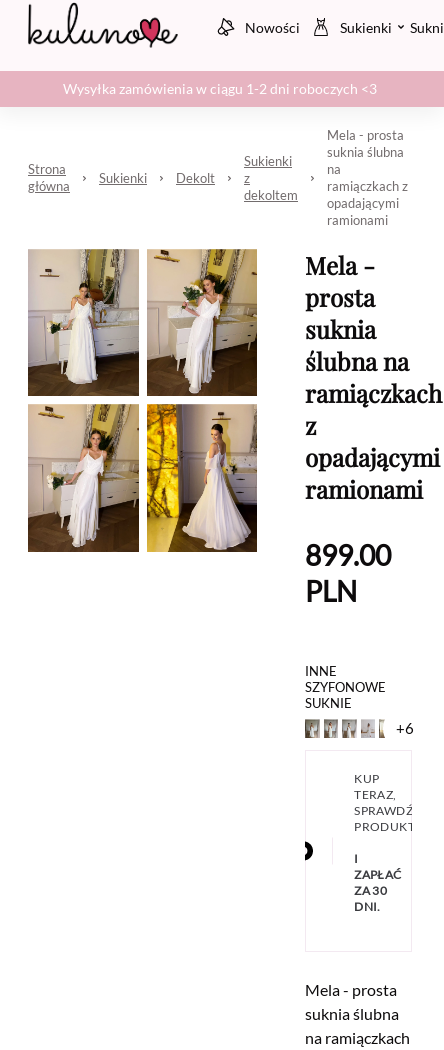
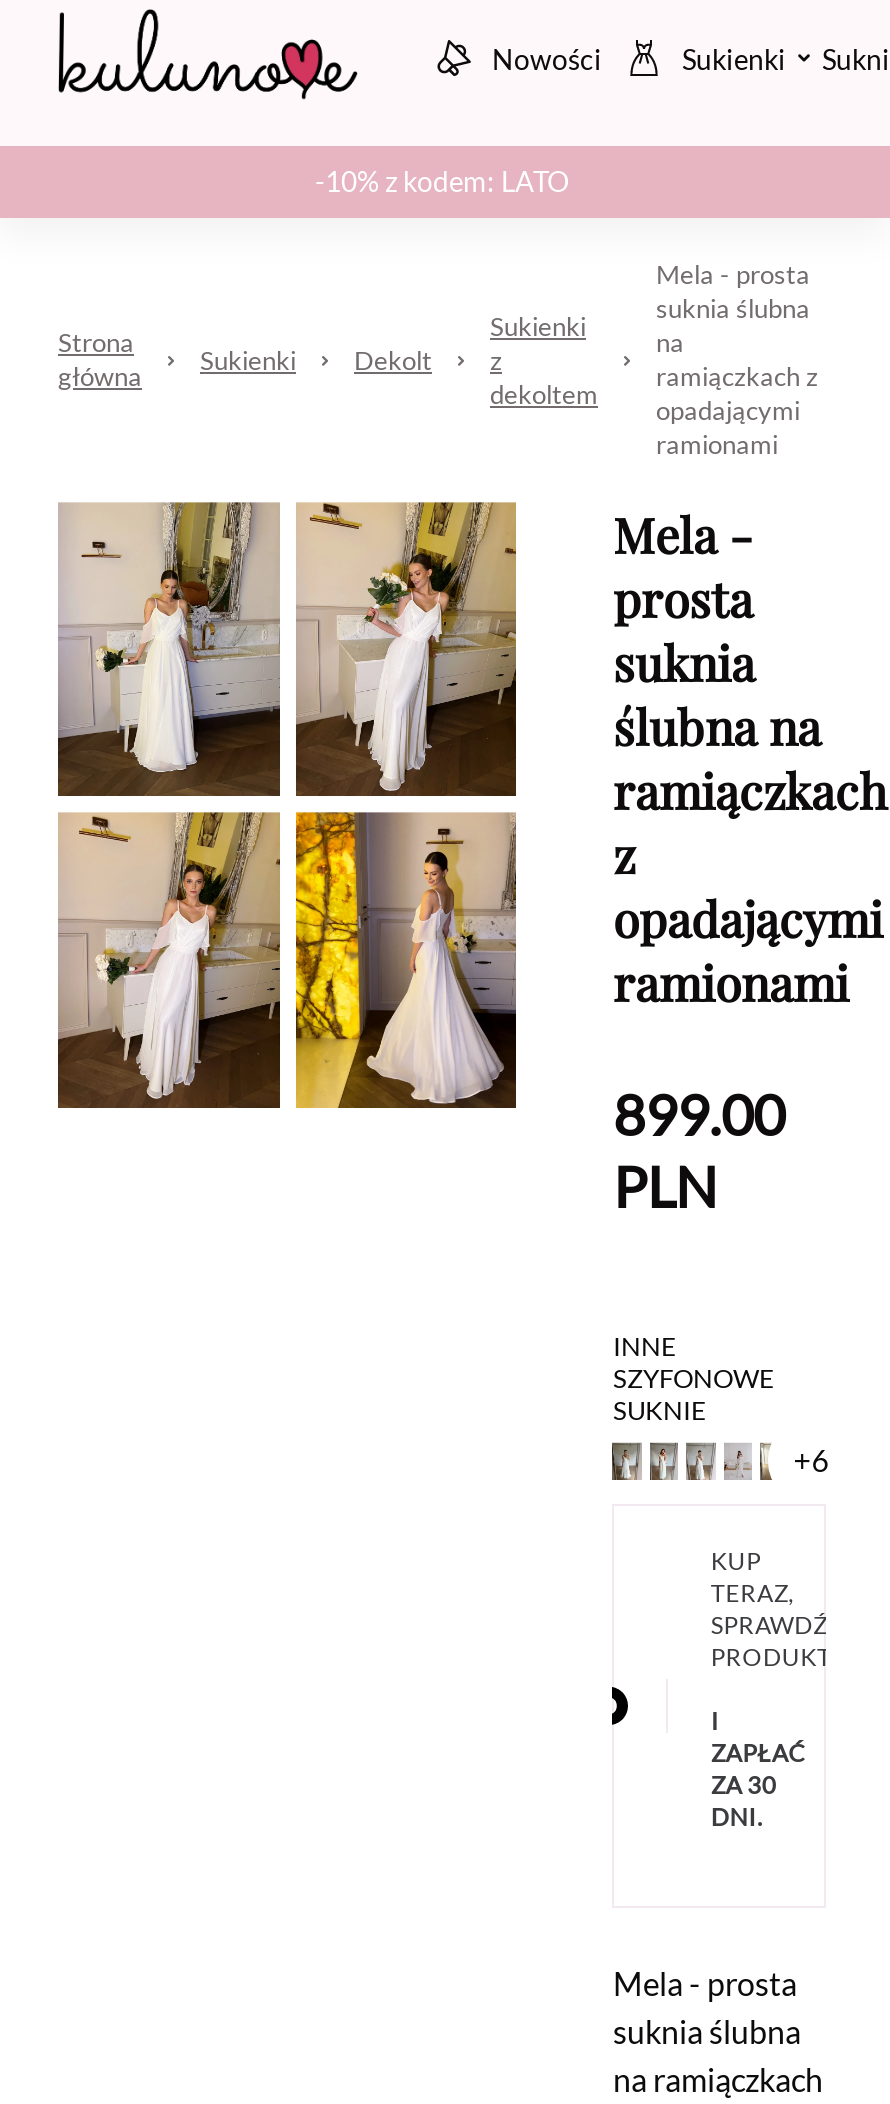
[63,80,377,97] Wysyłka zamówienia w ciągu 1-2 dni roboczych <3 -> [315,164,569,198] -10% z kodem: LATO

